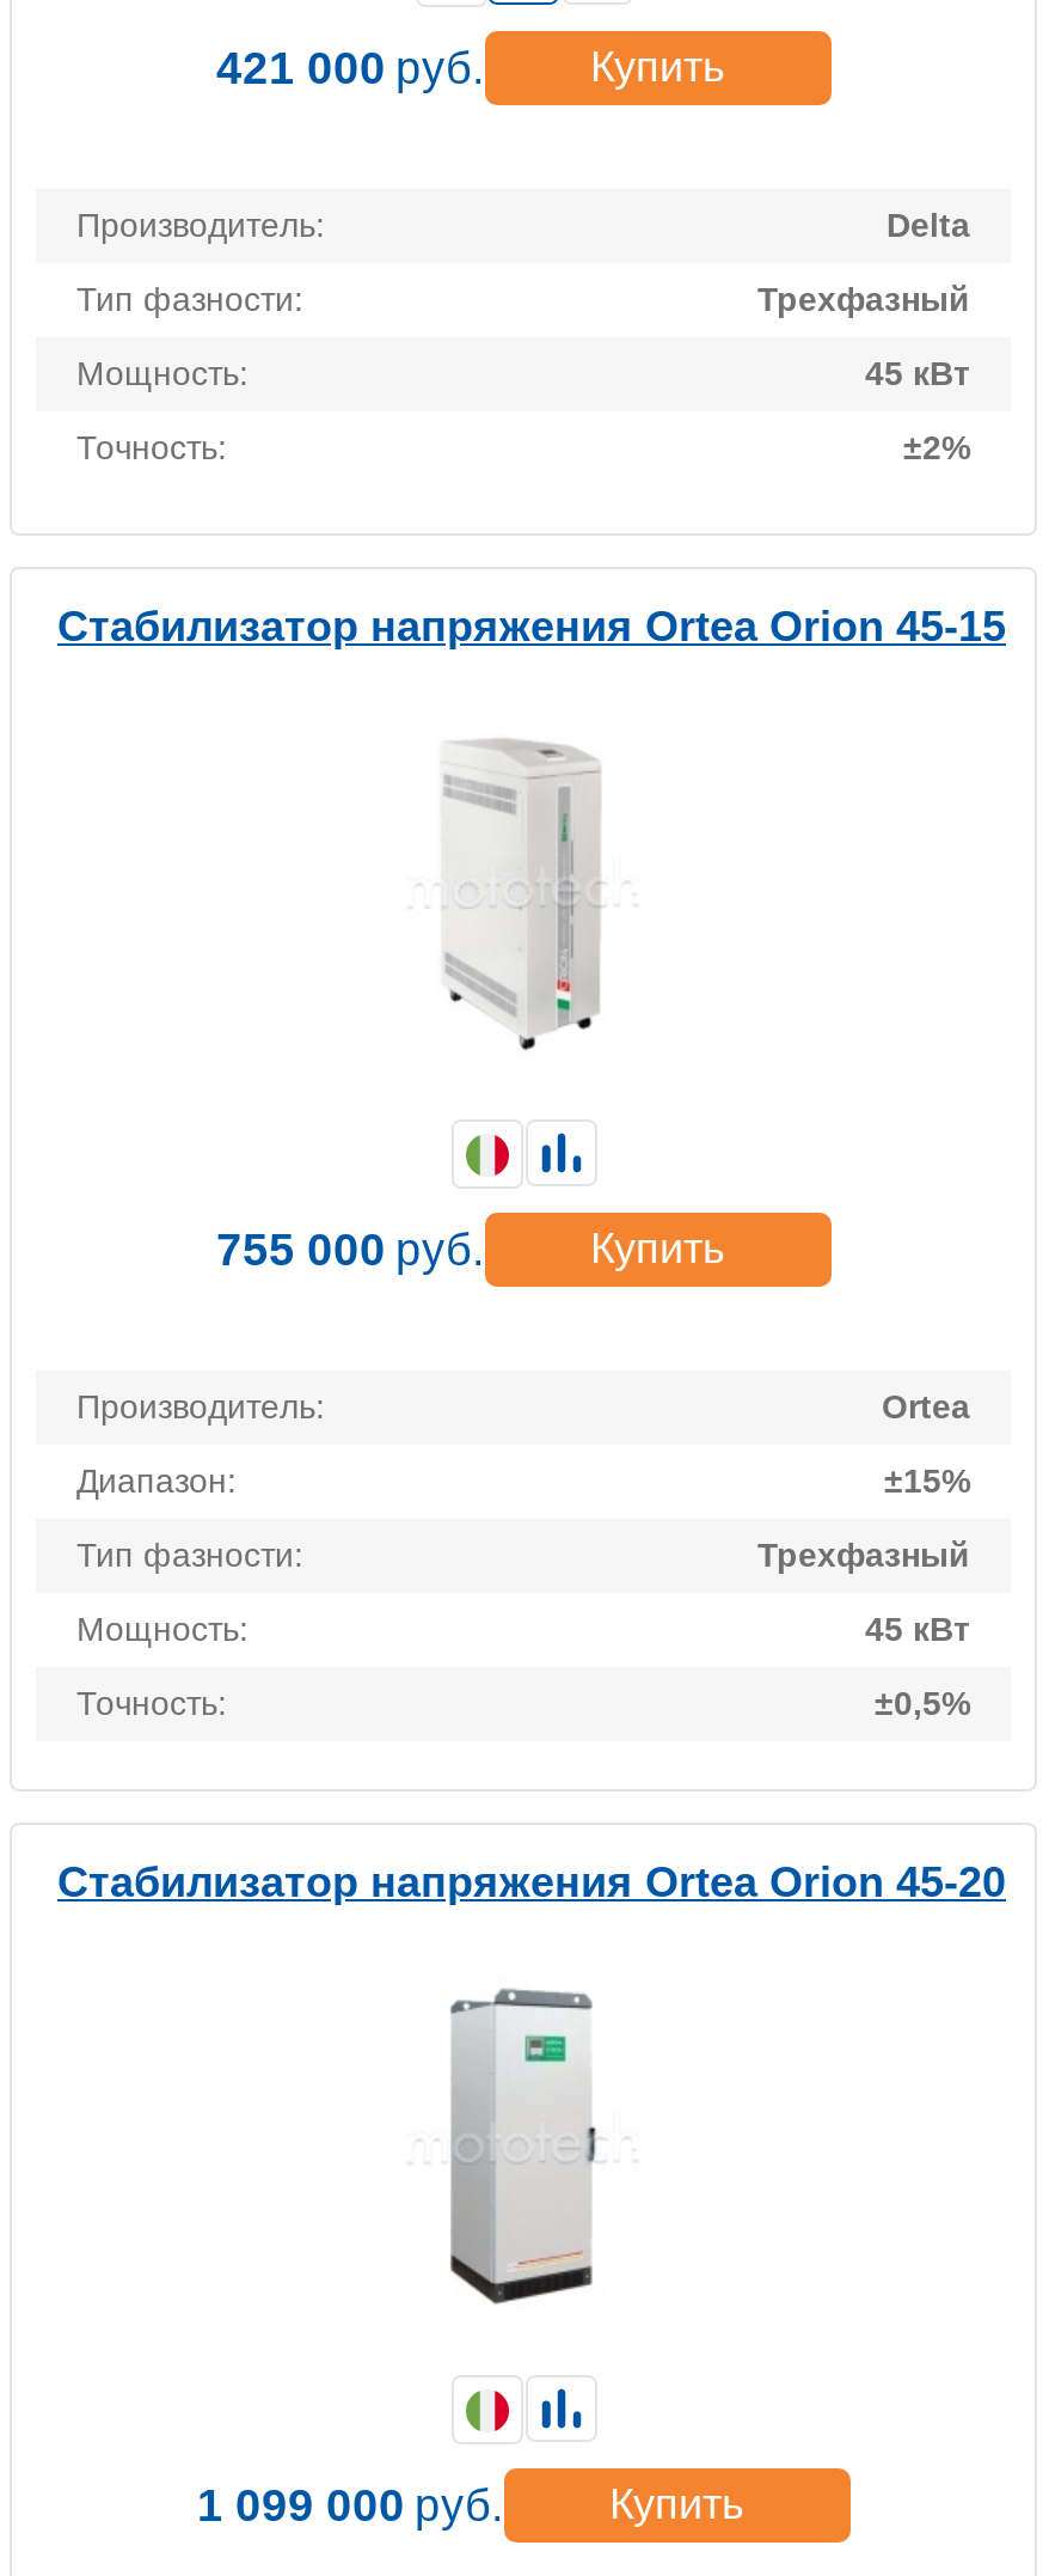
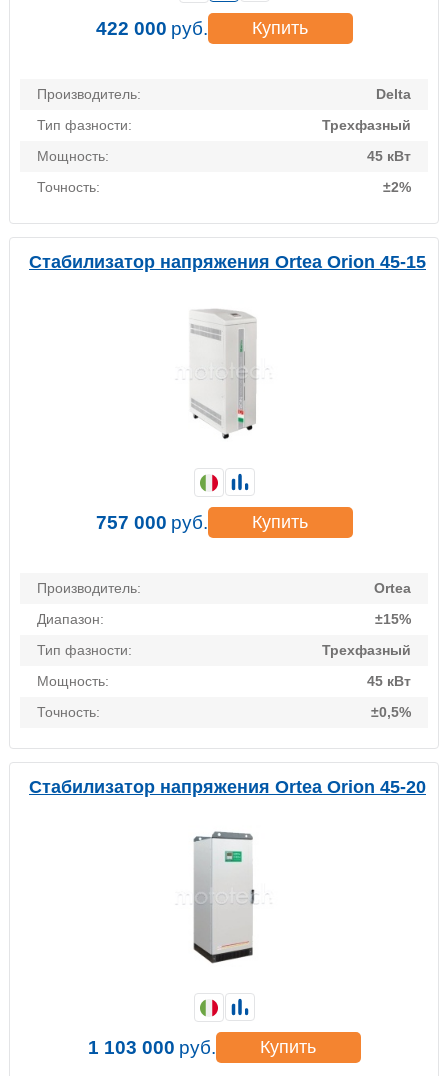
[216,42,484,93] 421 000 руб. -> [95,18,207,39] 422 000 руб.
[216,1224,484,1274] 755 000 руб. -> [95,512,207,533] 757 000 руб.
[197,2480,503,2530] 1 099 000 руб. -> [87,1037,215,1058] 1 103 000 руб.

